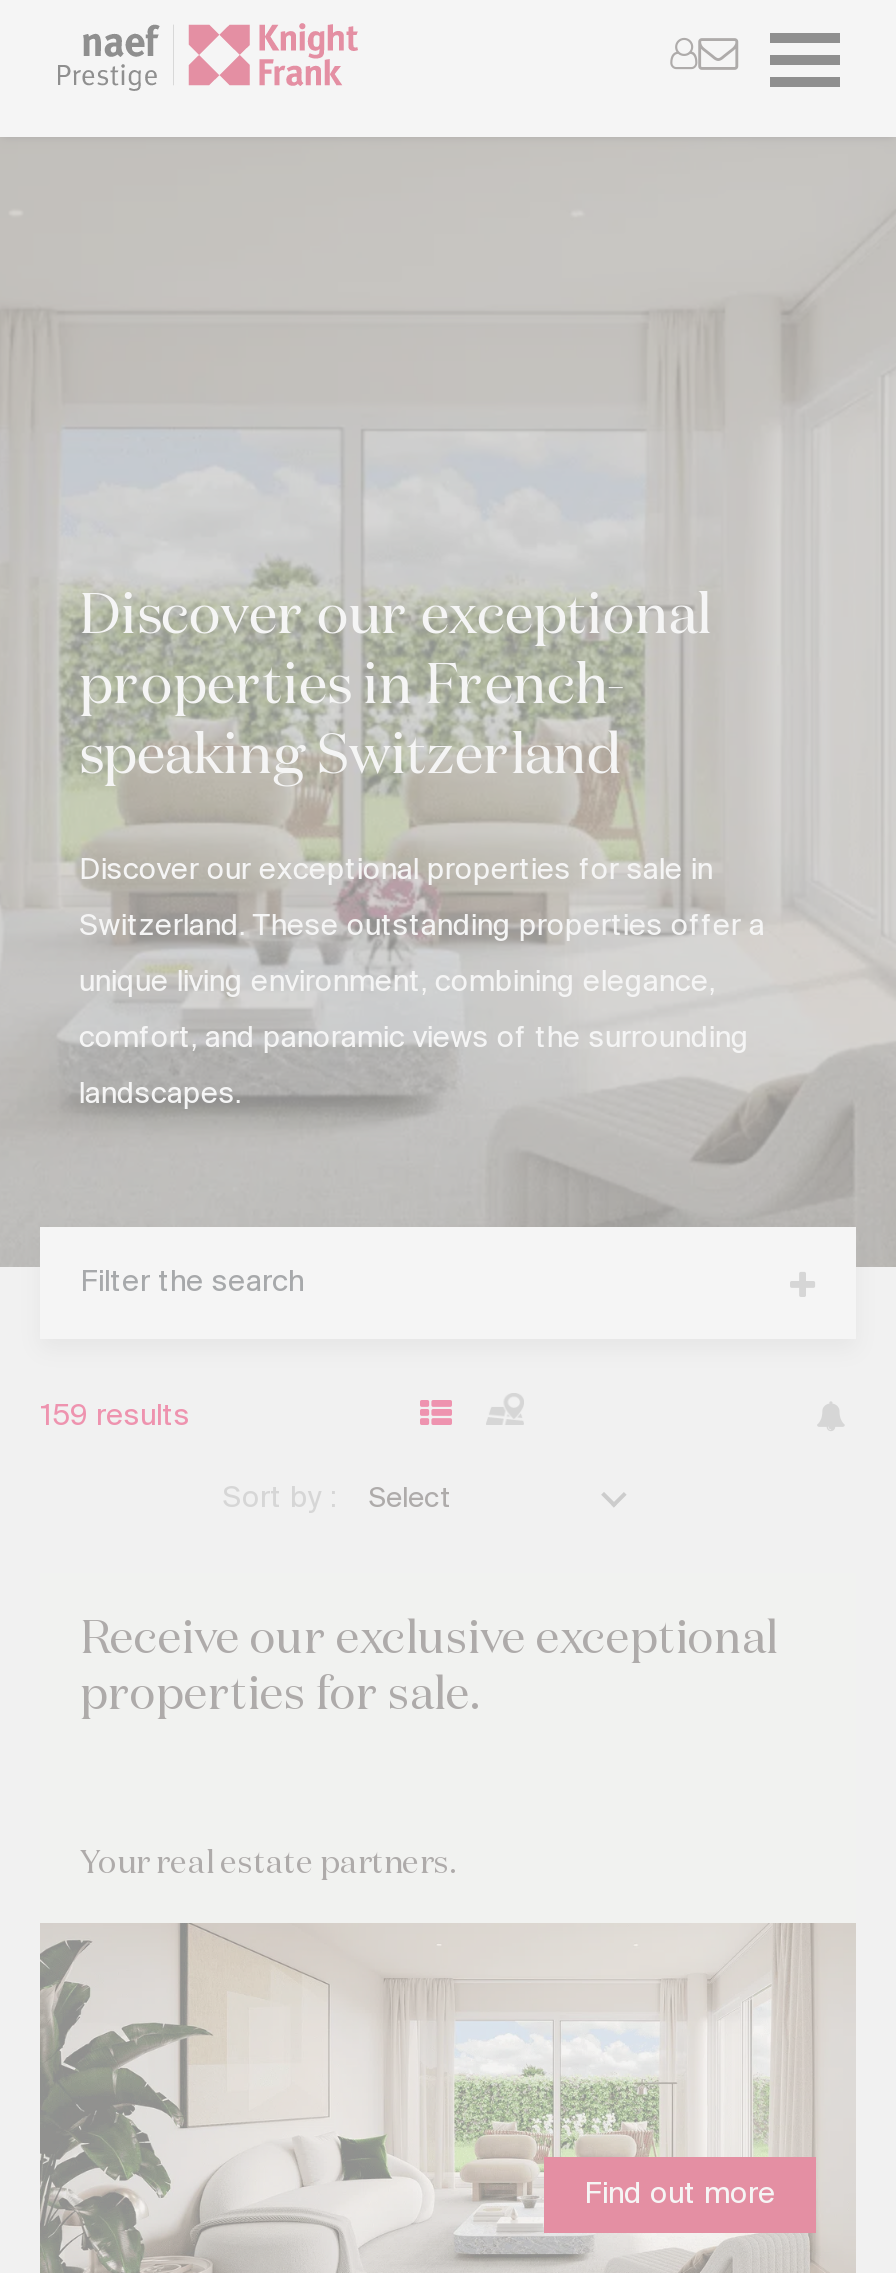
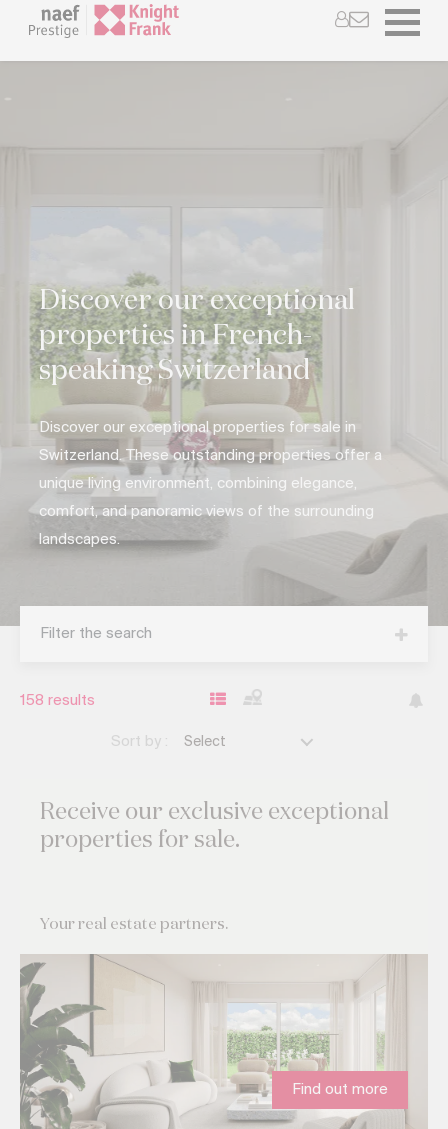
[40,1401,190,1433] 159 results -> [20,693,95,709] 158 results

